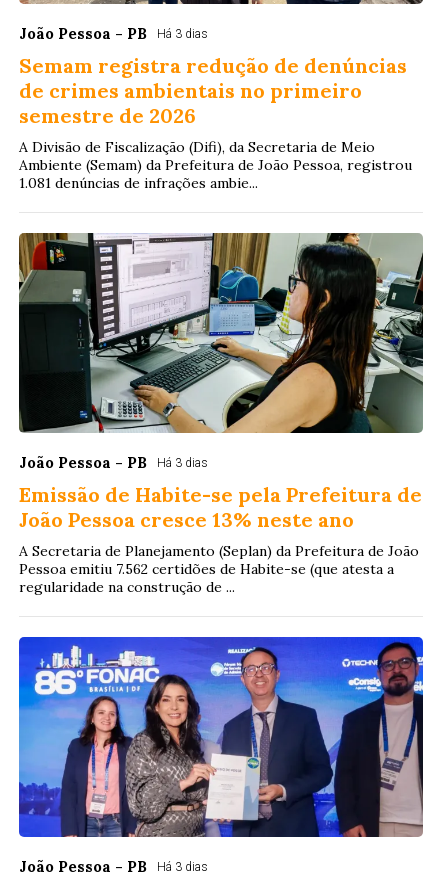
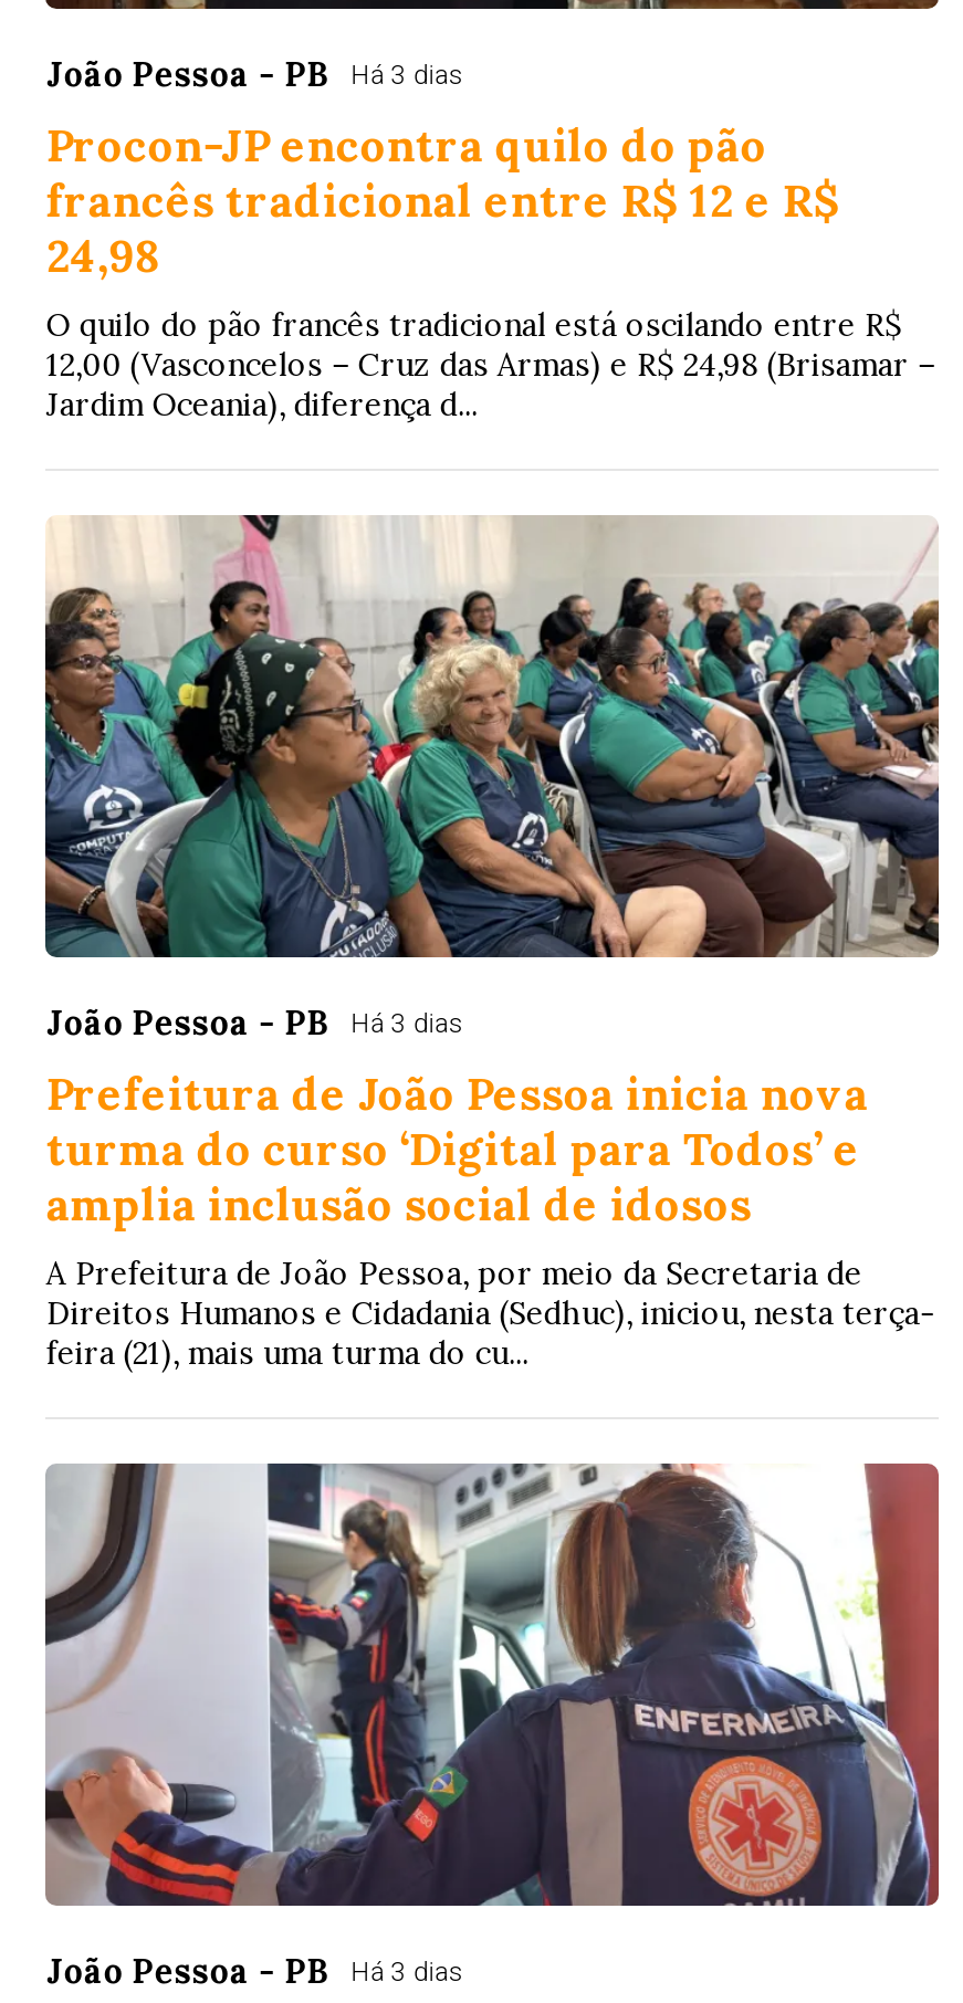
[19,53,412,192] Semam registra redução de denúncias | de crimes ambientais no primeiro | semestre de 2026 | A Divisão de Fiscalização (Difi), da Secretaria de Meio | Ambiente (Semam) da Prefeitura de João Pessoa, registrou | 1.081 denúncias de infrações ambie... -> [46,117,935,424] Procon-JP encontra quilo do pão | francês tradicional entre R$ 12 e R$ | 24,98 | O quilo do pão francês tradicional está oscilando entre R$ | 12,00 (Vasconcelos – Cruz das Armas) e R$ 24,98 (Brisamar – | Jardim Oceania), diferença d...
[18,232,424,434] [image] -> [43,513,941,959] [image]
[19,482,422,596] Emissão de Habite-se pela Prefeitura de | João Pessoa cresce 13% neste ano | A Secretaria de Planejamento (Seplan) da Prefeitura de João | Pessoa emitiu 7.562 certidões de Habite-se (que atesta a | regularidade na construção de ... -> [46,1066,935,1373] Prefeitura de João Pessoa inicia nova | turma do curso ‘Digital para Todos’ e | amplia inclusão social de idosos | A Prefeitura de João Pessoa, por meio da Secretaria de | Direitos Humanos e Cidadania (Sedhuc), iniciou, nesta terça- | feira (21), mais uma turma do cu...
[18,636,424,838] [image] -> [43,1461,941,1908] [image]

